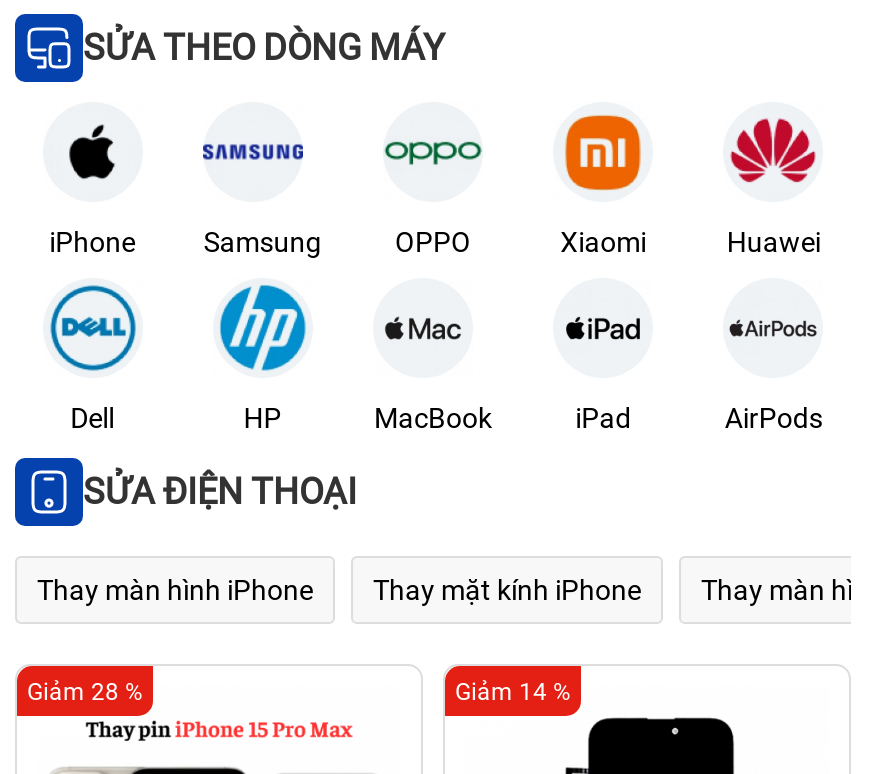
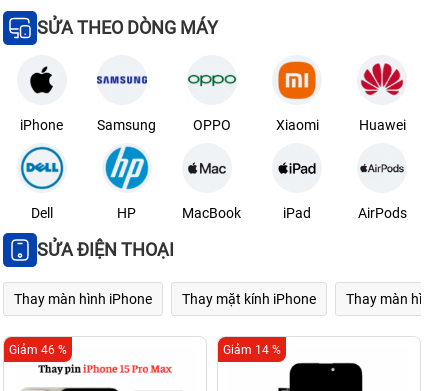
[27,677,143,705] Giảm 28 % -> [9,343,67,357] Giảm 46 %

